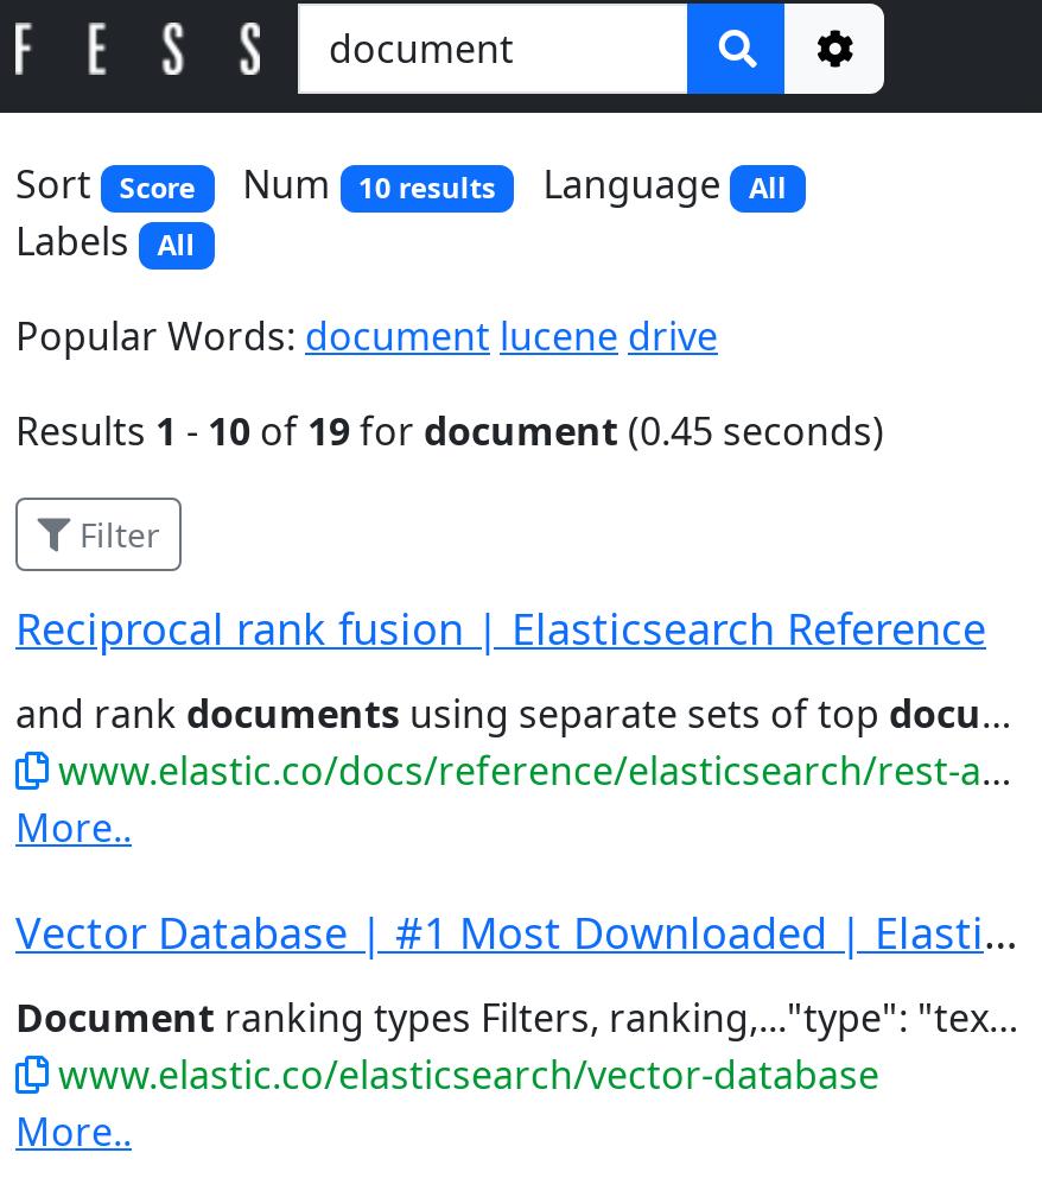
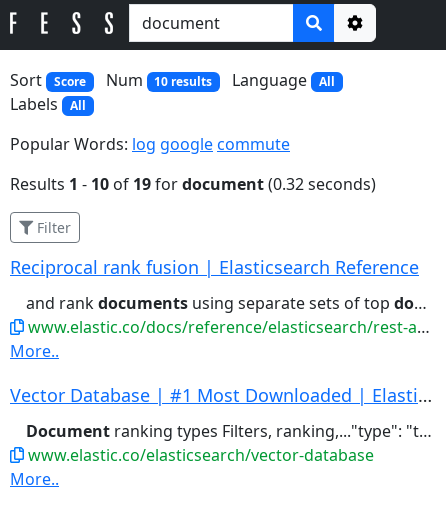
[15,311,718,363] Popular Words: document lucene drive -> [10,133,290,155] Popular Words: log google commute
[15,406,884,458] Results 1 - 10 of 19 for document (0.45 seconds) -> [10,173,376,195] Results 1 - 10 of 19 for document (0.32 seconds)

